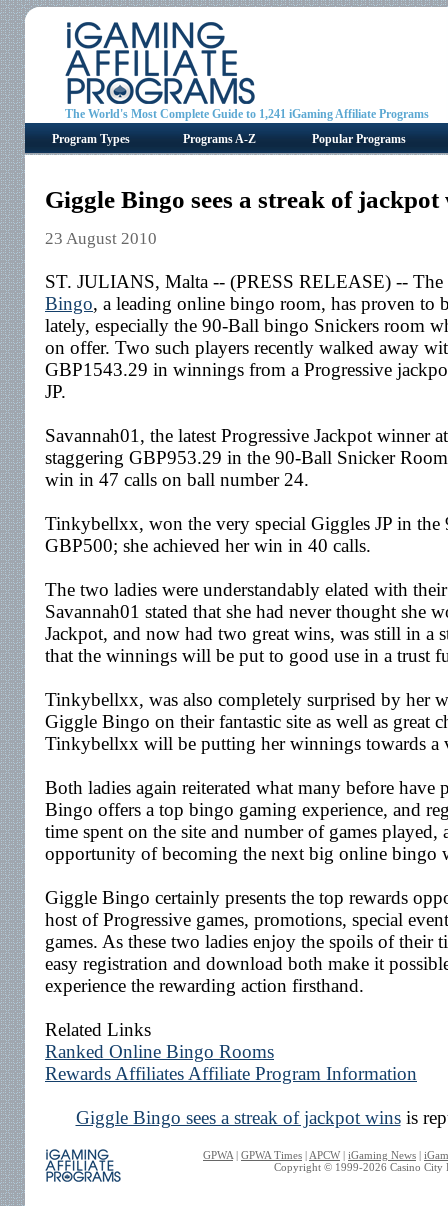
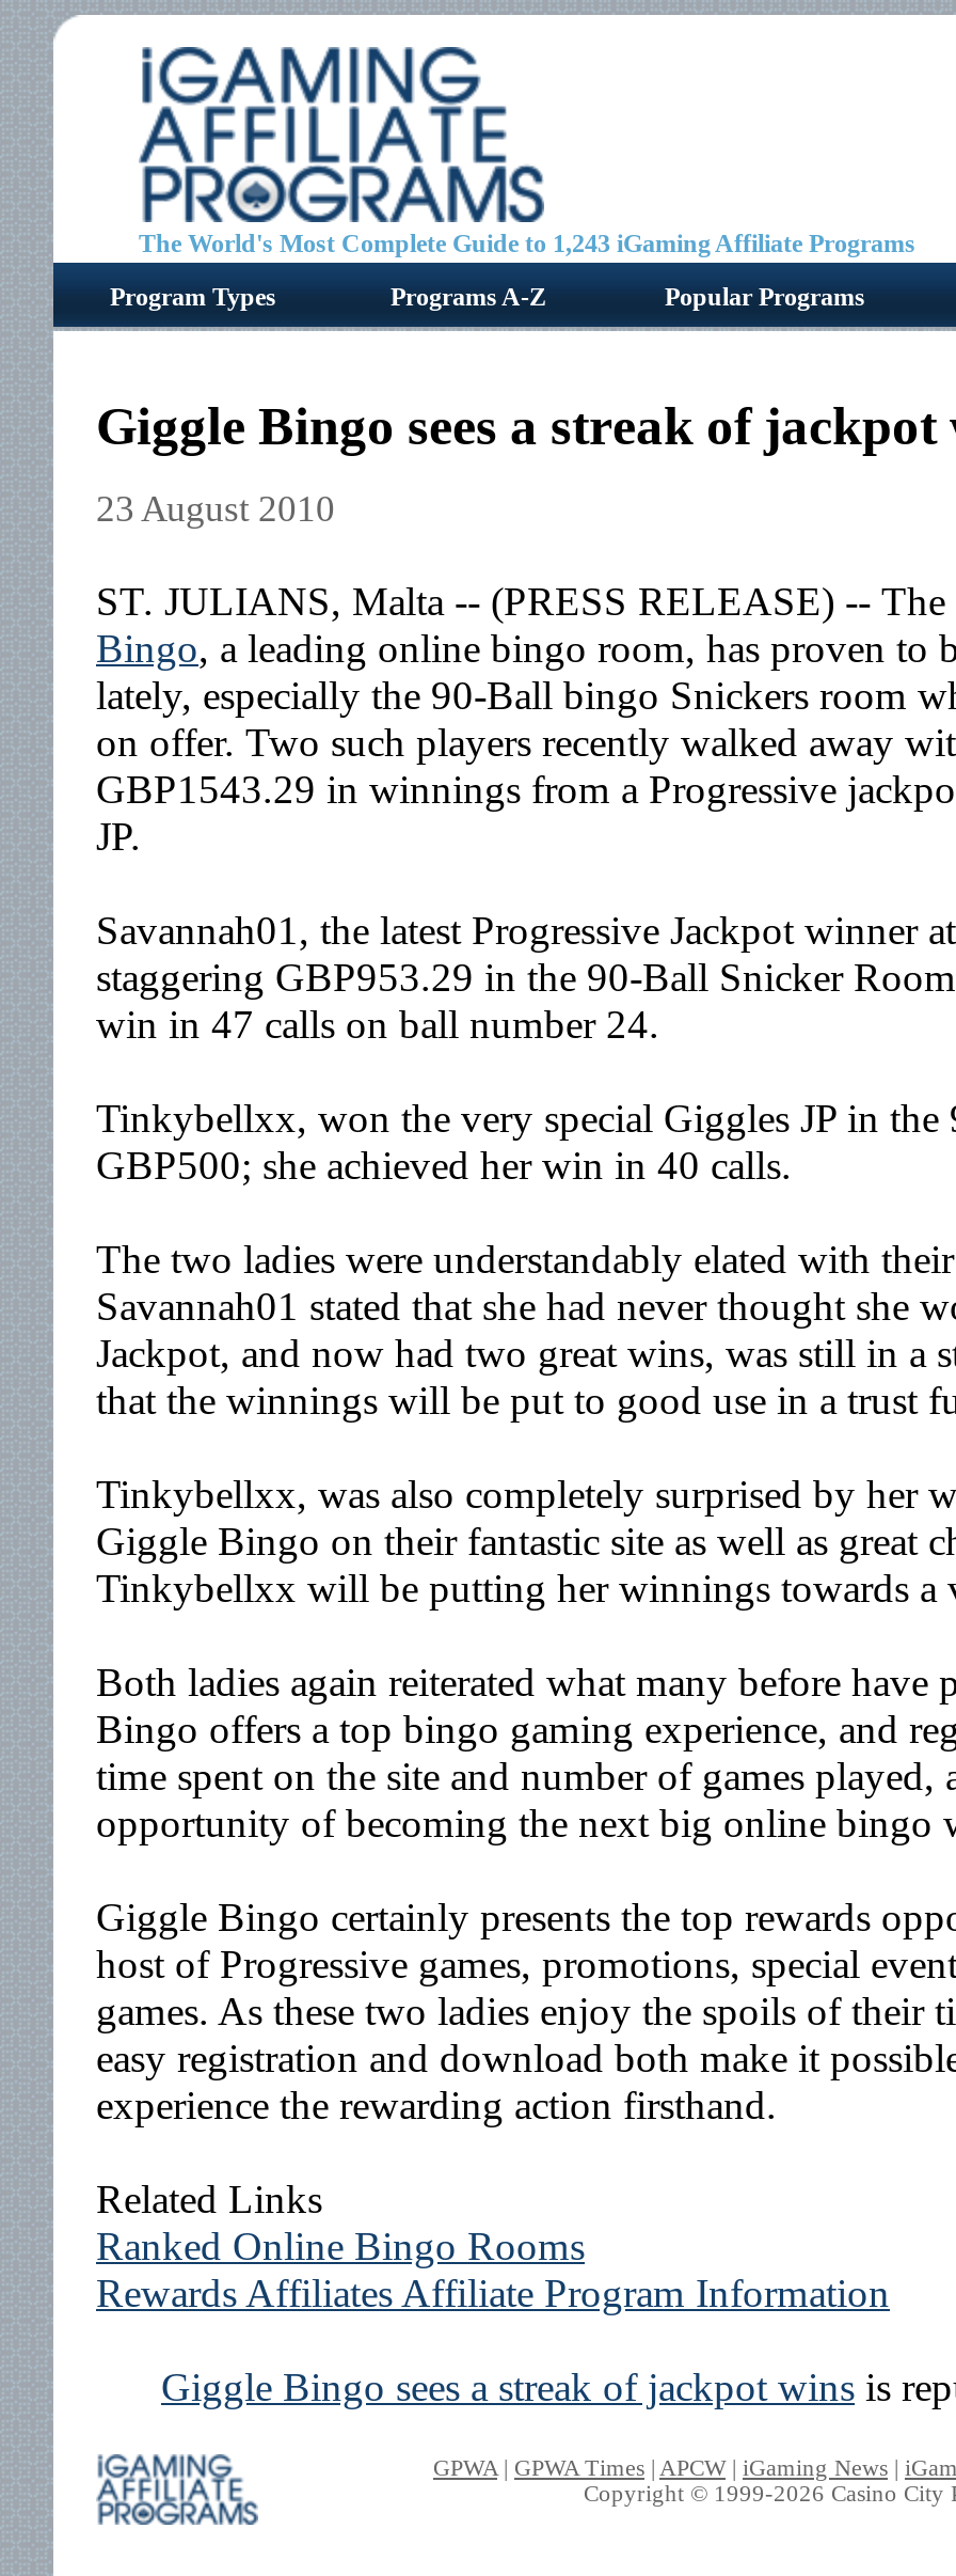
[65,107,429,121] The World's Most Complete Guide to 1,241 iGaming Affiliate Programs -> [139,229,915,258] The World's Most Complete Guide to 1,243 iGaming Affiliate Programs

